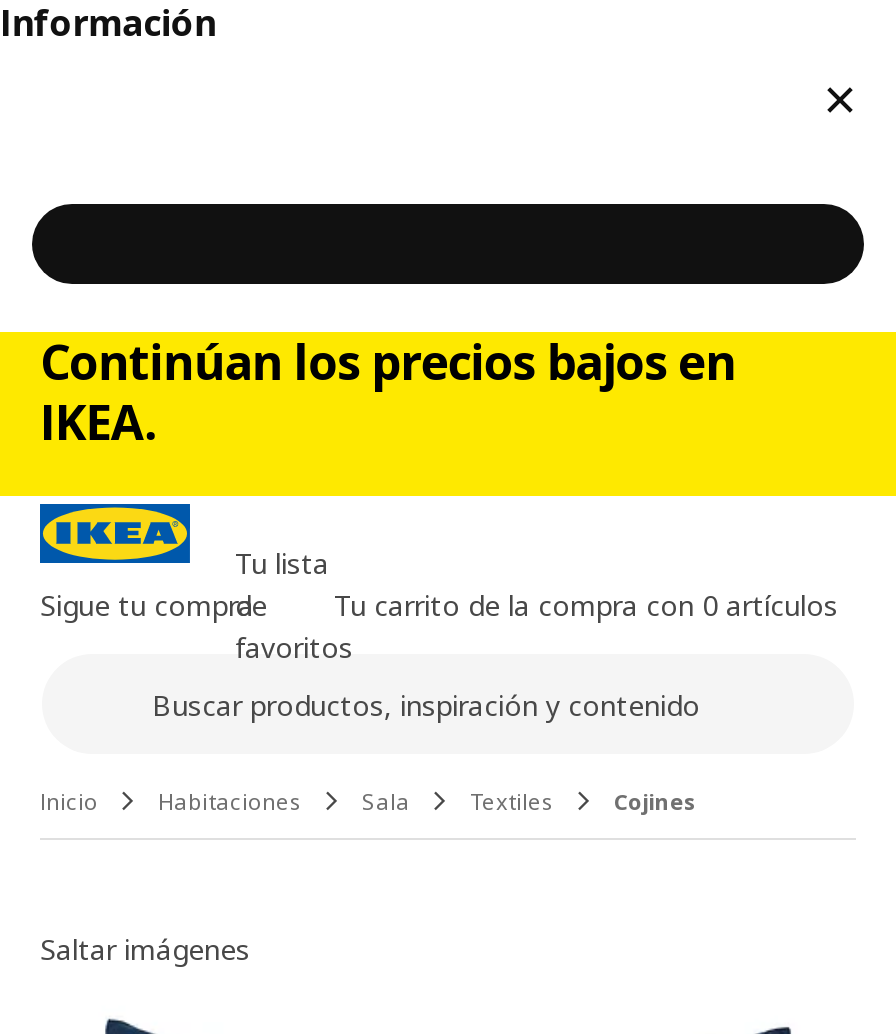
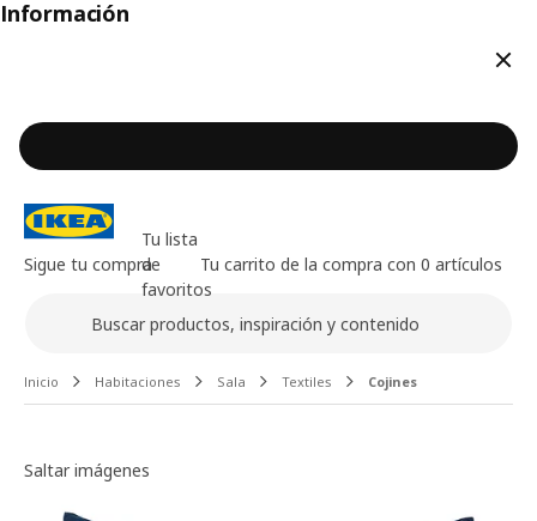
[40,328,736,454] Continúan los precios bajos en | IKEA. -> none

